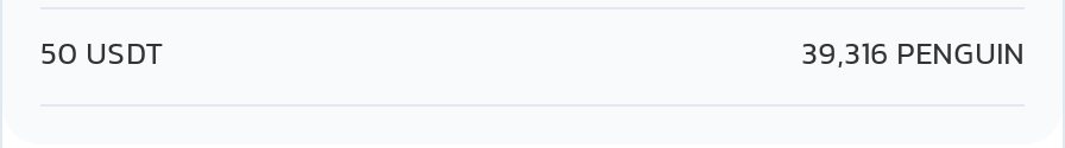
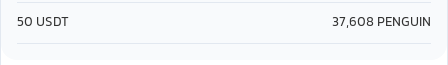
[801,30,1025,82] 39,316 PENGUIN -> [332,12,431,34] 37,608 PENGUIN

